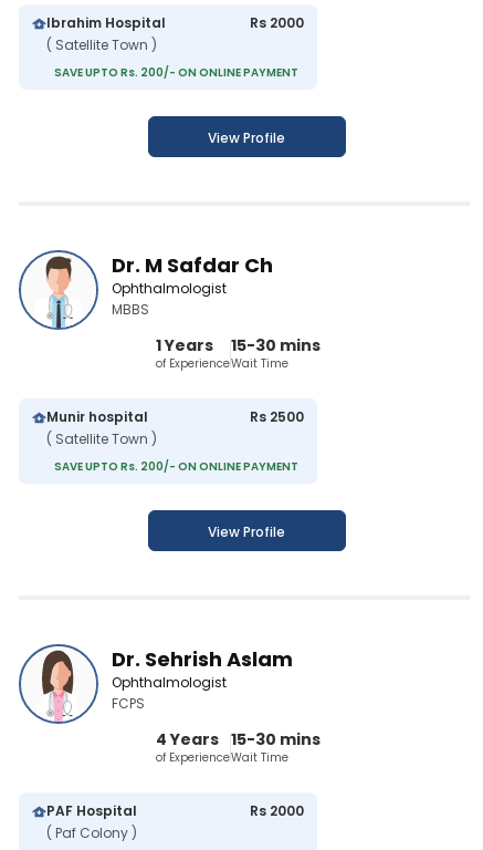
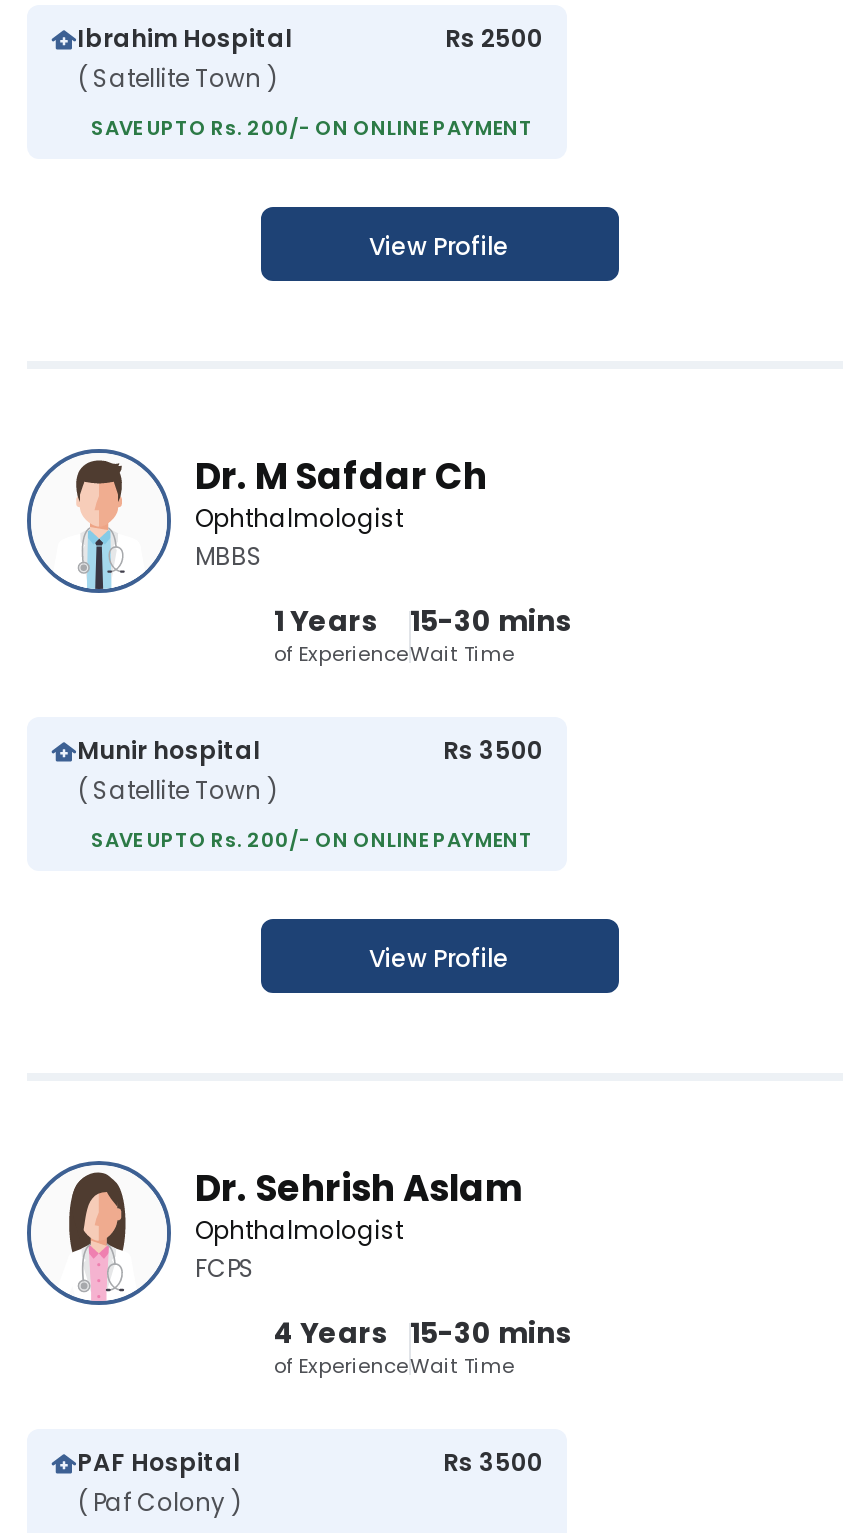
[250,14,304,32] Rs 2000 -> [445,21,543,55] Rs 2500
[250,408,304,426] Rs 2500 -> [443,733,543,767] Rs 3500
[250,802,304,820] Rs 2000 -> [443,1445,543,1479] Rs 3500

